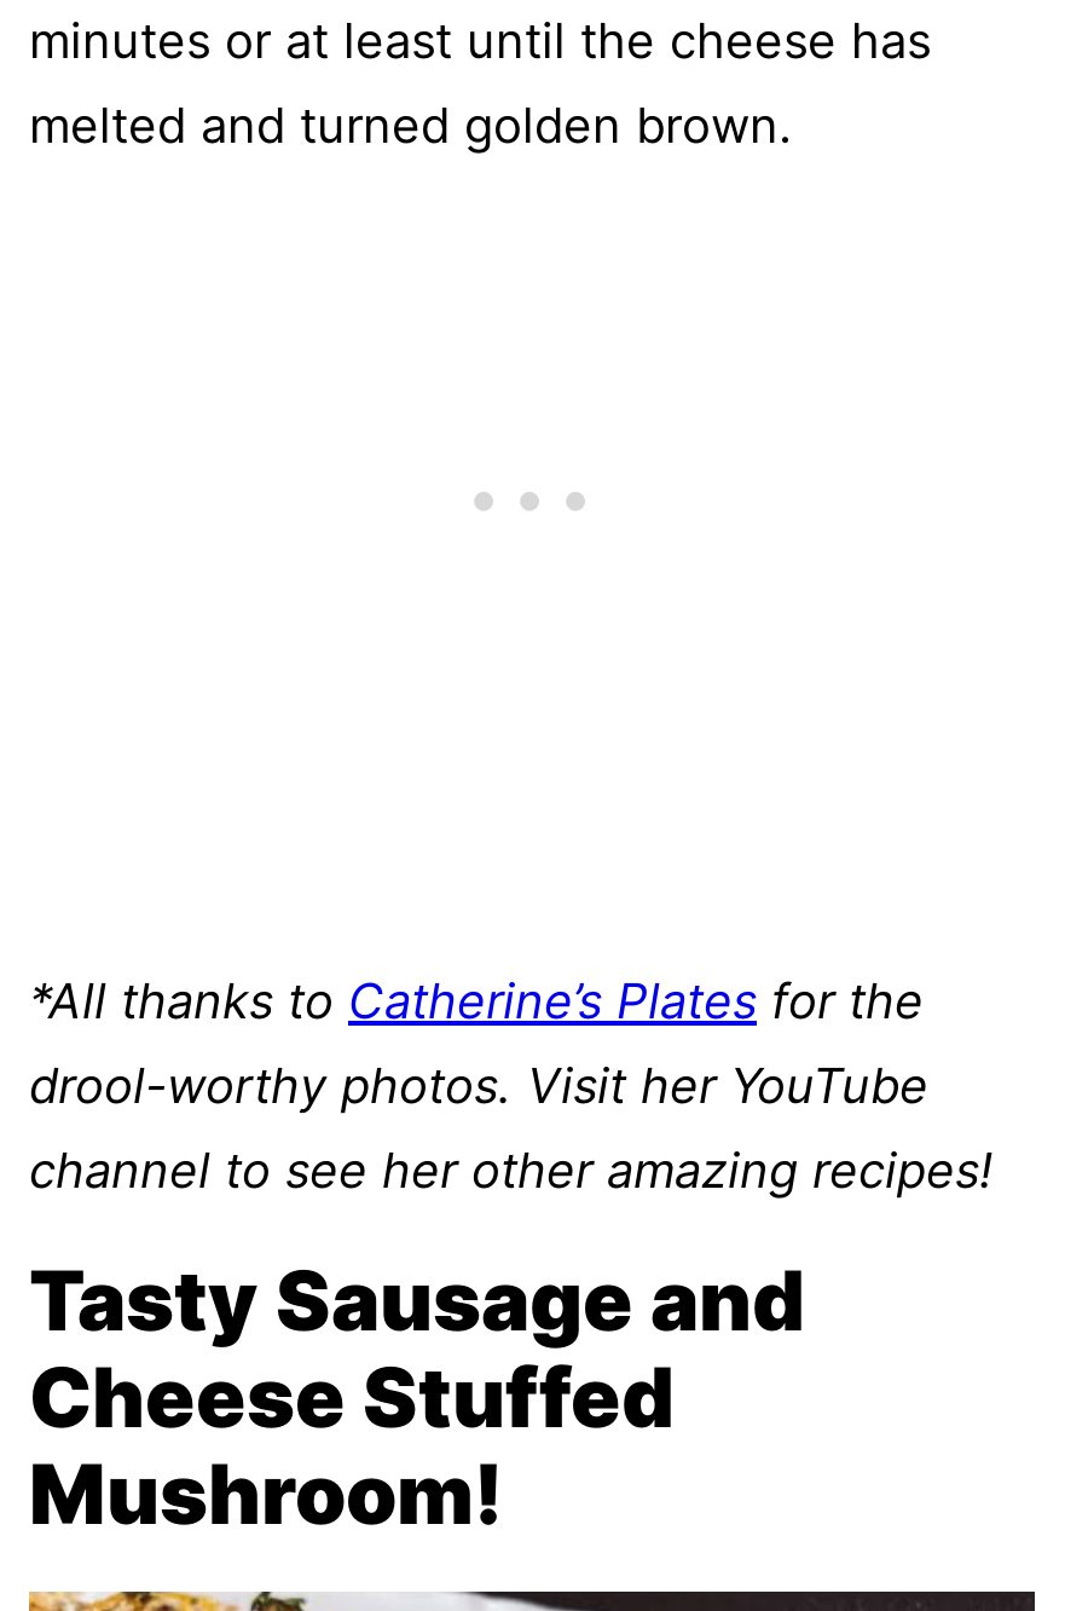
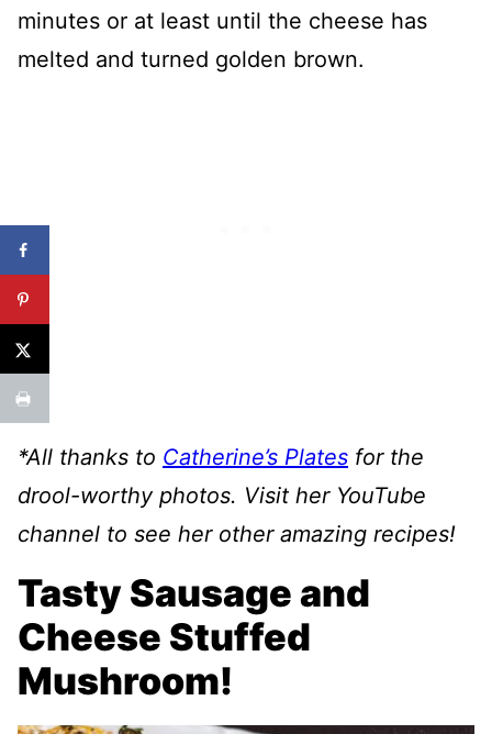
none -> [3,224,51,423] [image]

